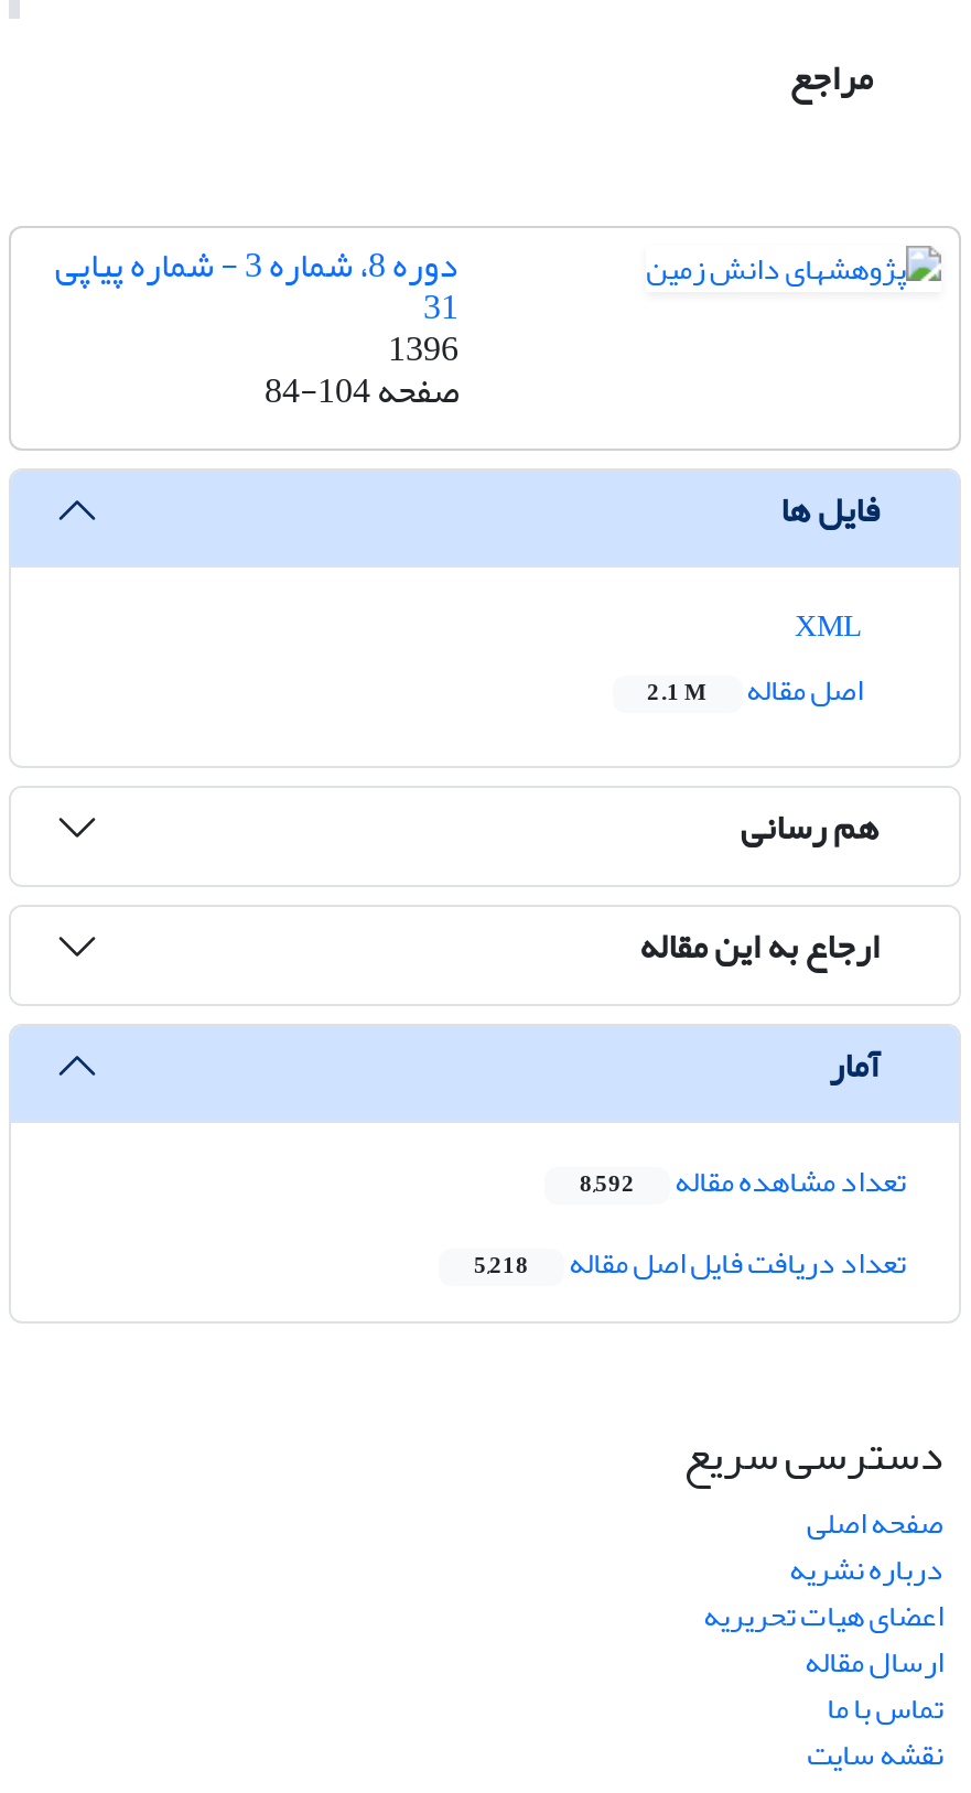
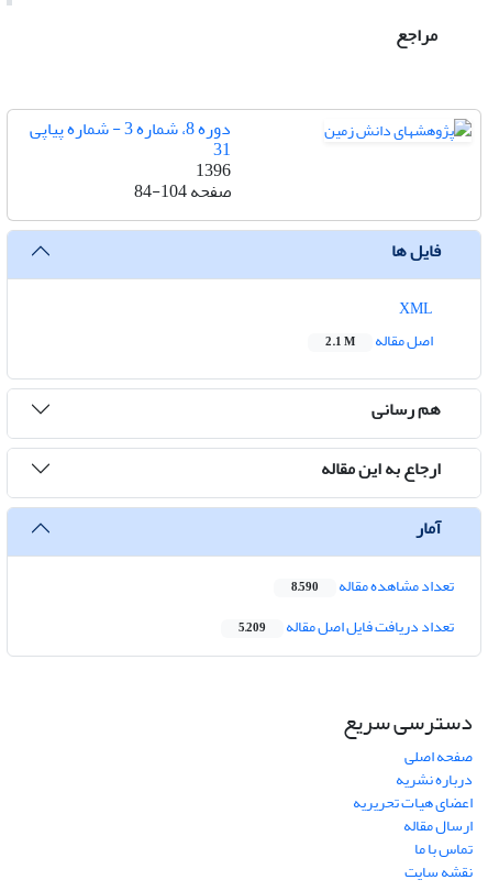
[580,1153,906,1212] تعداد مشاهده مقاله 8,592 -> [291,571,454,601] تعداد مشاهده مقاله 8,590
[474,1234,906,1294] تعداد دریافت فایل اصل مقاله 5,218 -> [239,612,454,642] تعداد دریافت فایل اصل مقاله 5,209

